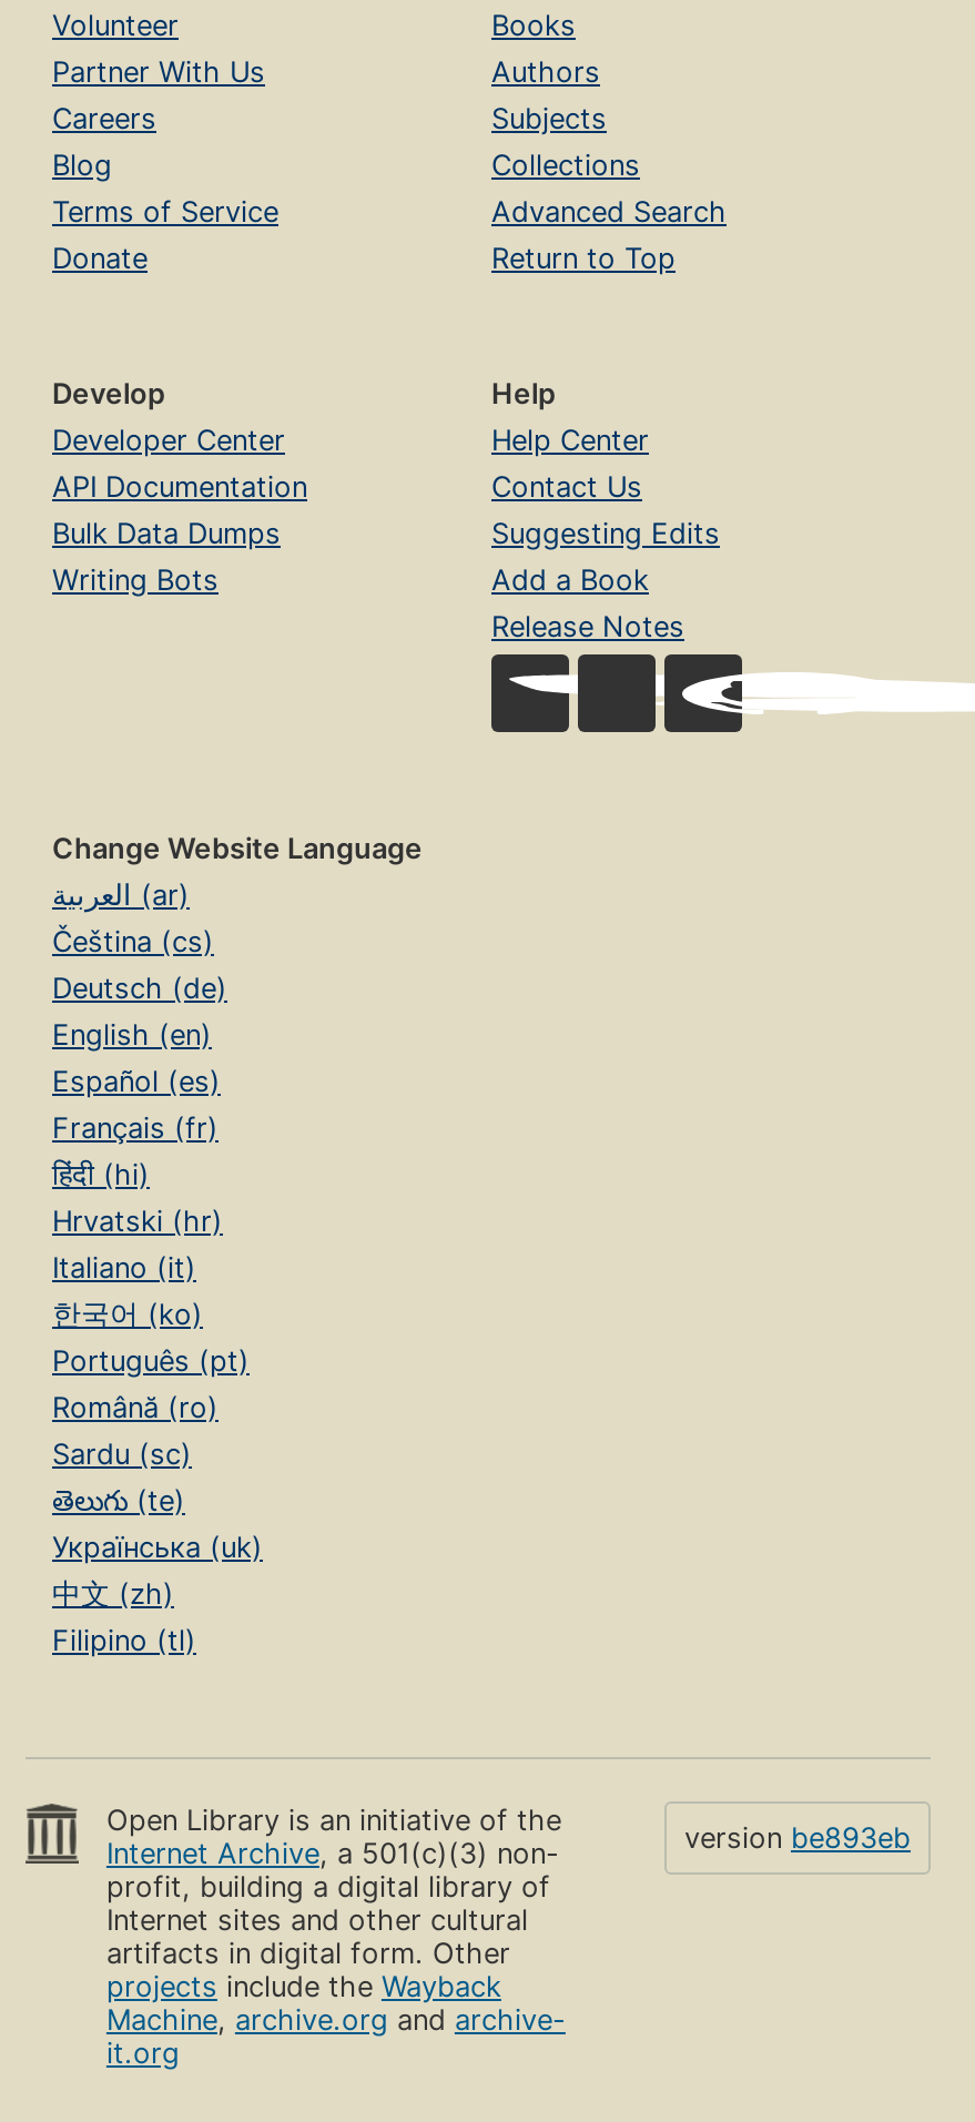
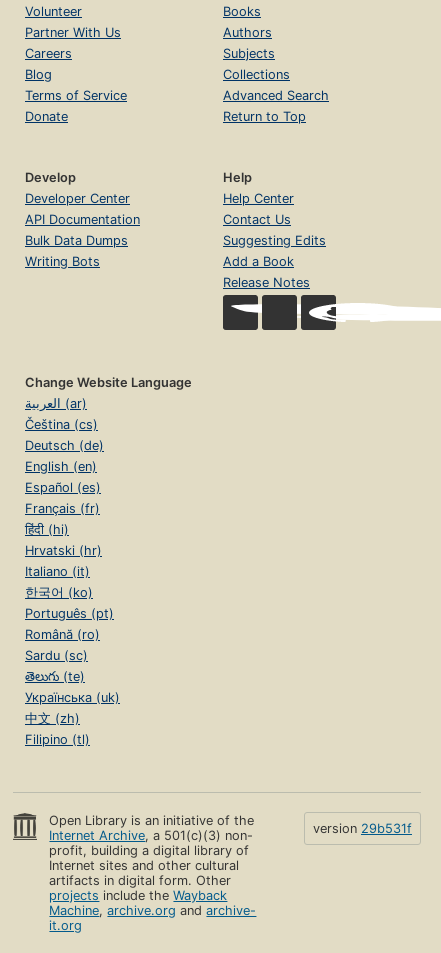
[684,1821,911,1854] version be893eb -> [313,821,412,836] version 29b531f

